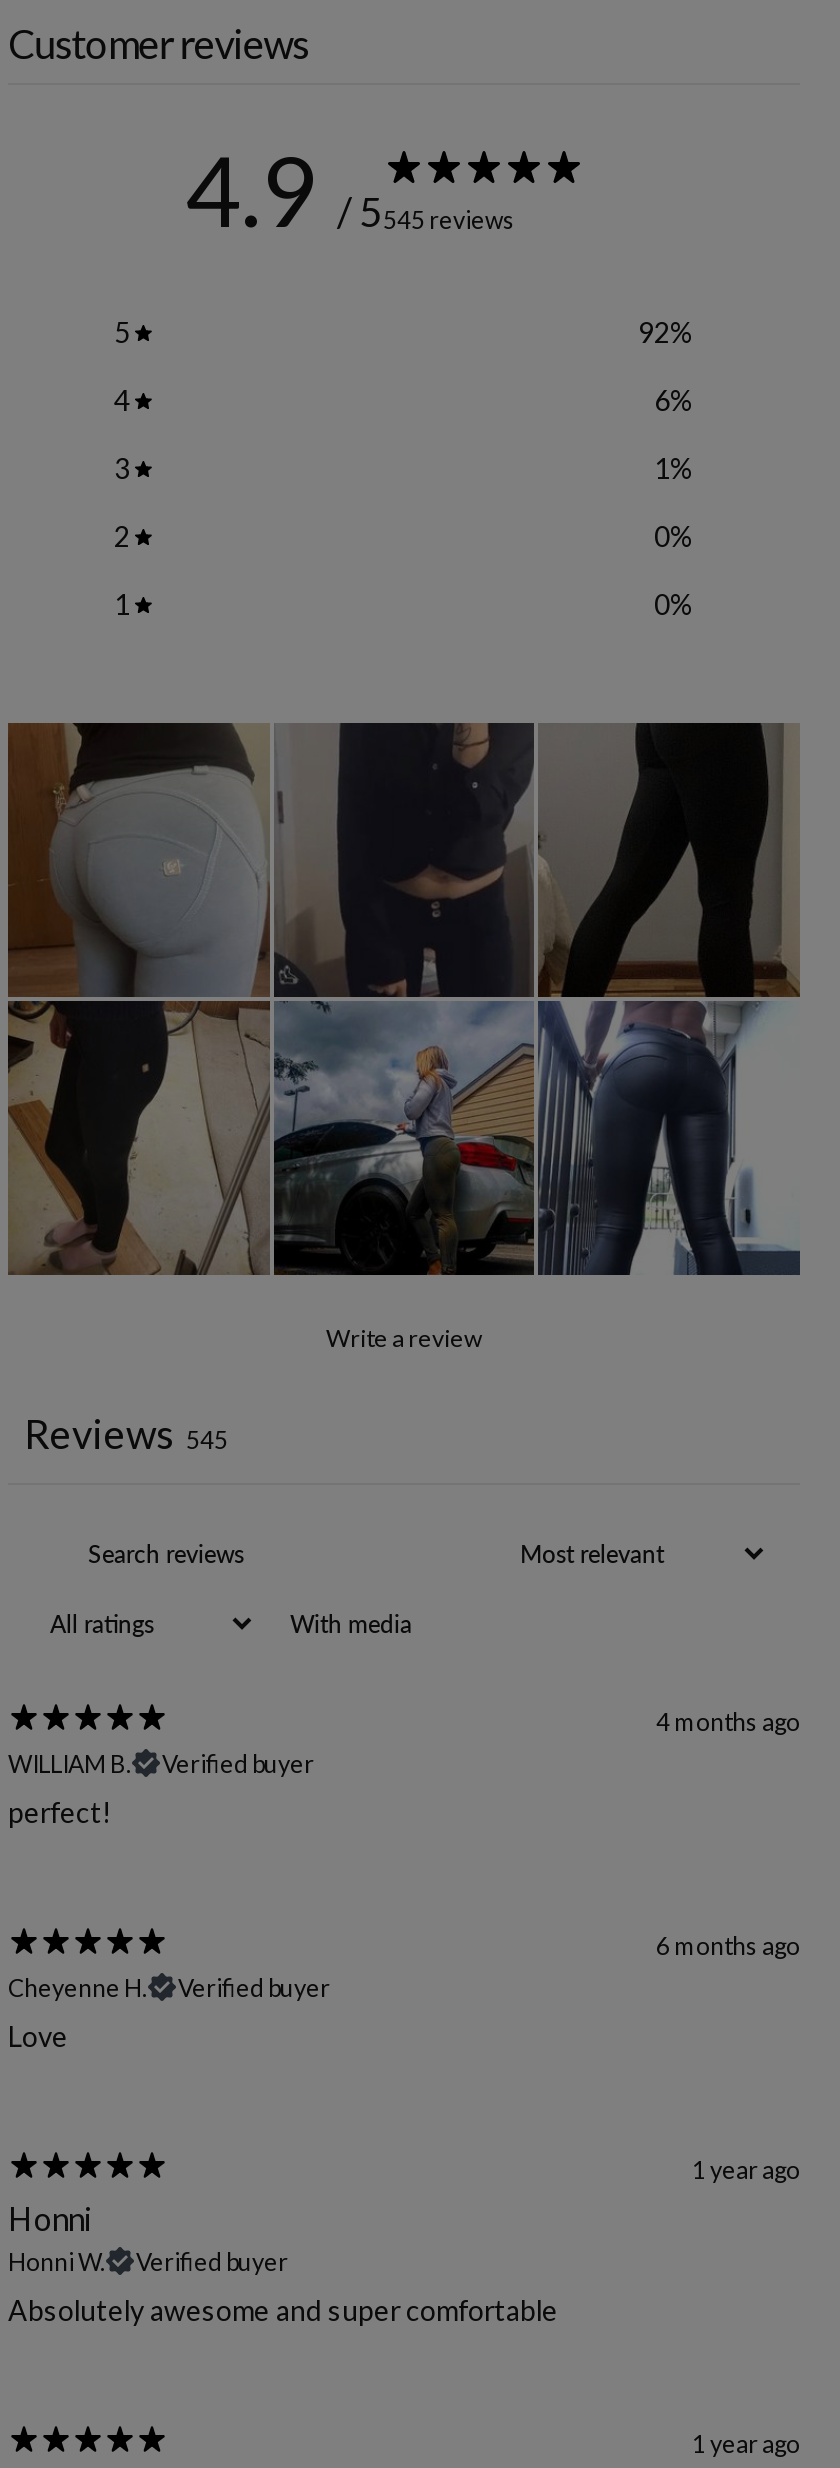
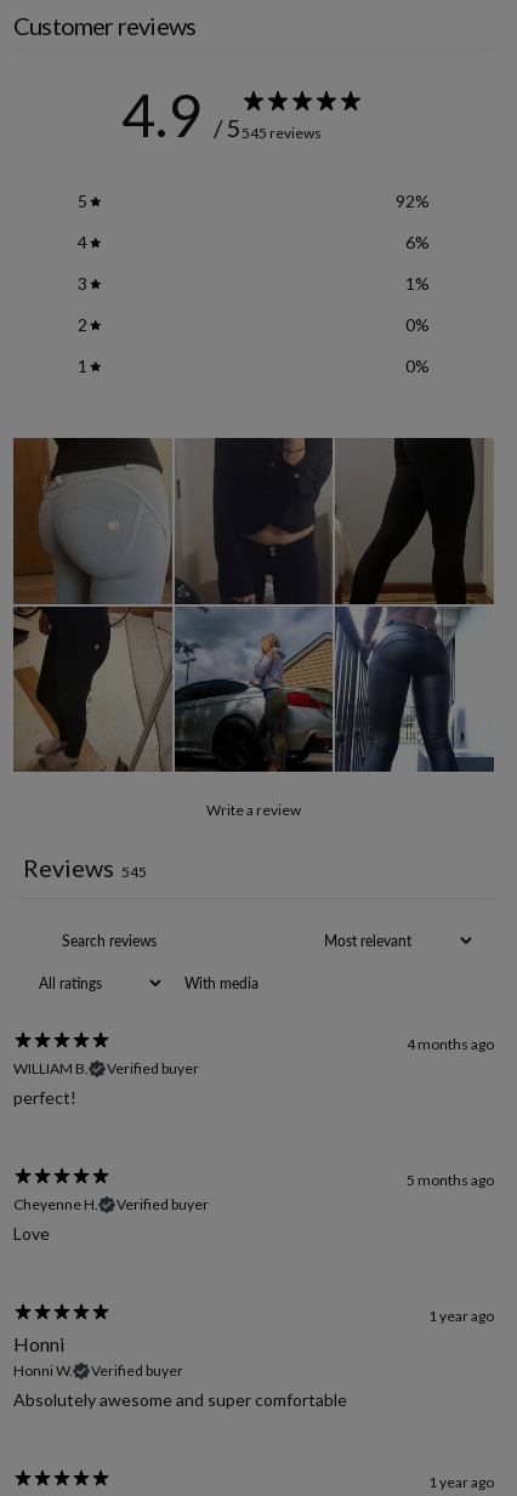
[656,1932,800,1962] 6 months ago -> [407,1171,494,1189] 5 months ago

